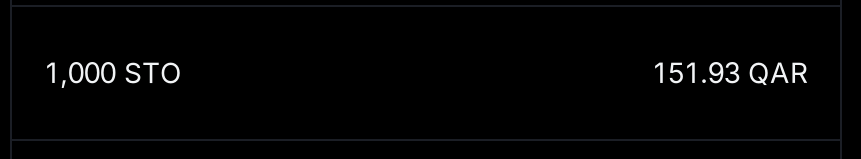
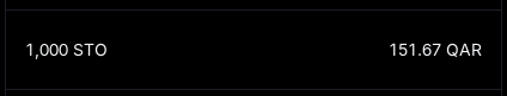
[652,55,808,89] 151.93 QAR -> [389,39,482,59] 151.67 QAR

